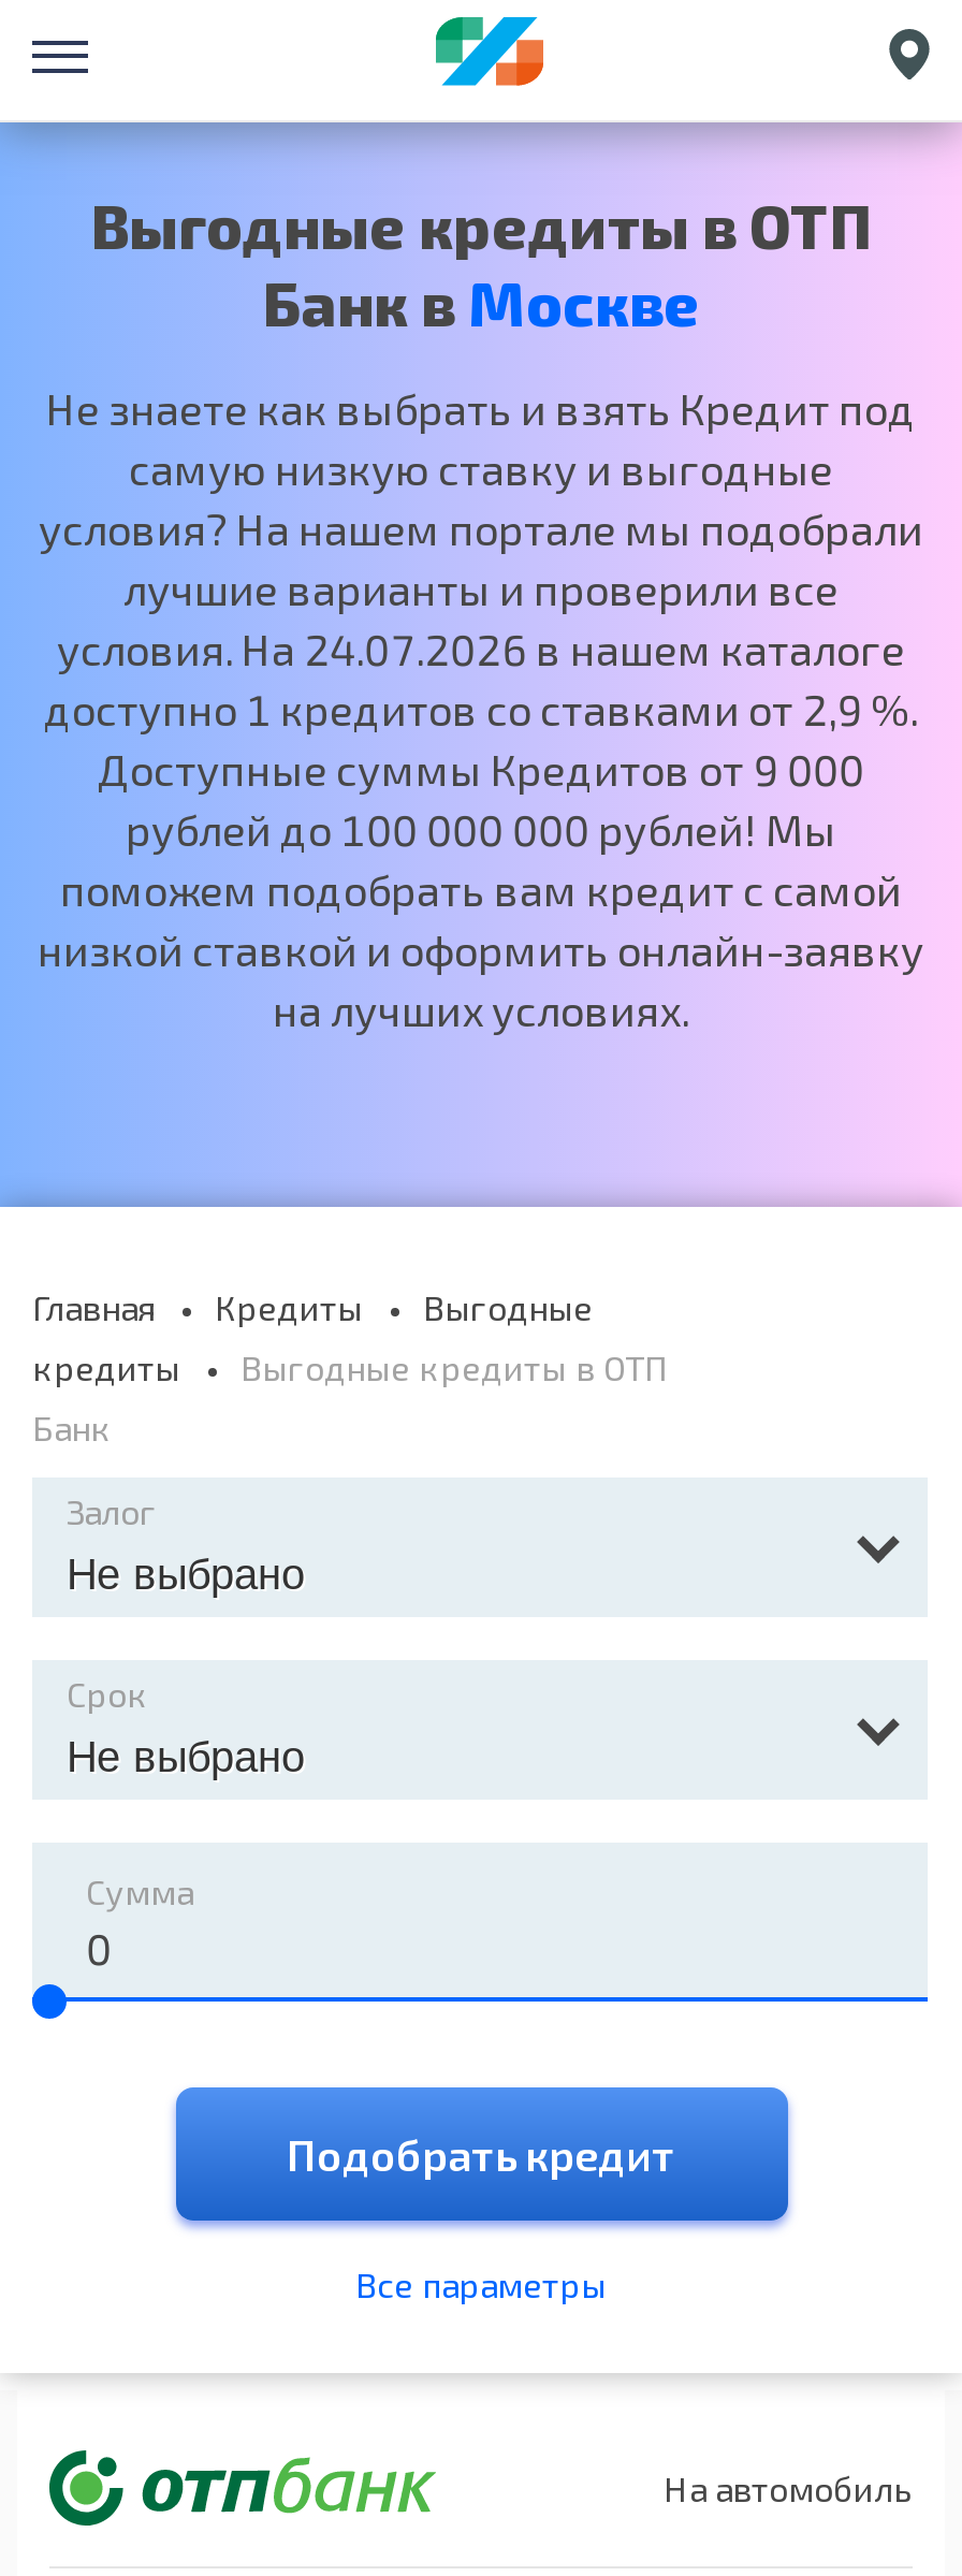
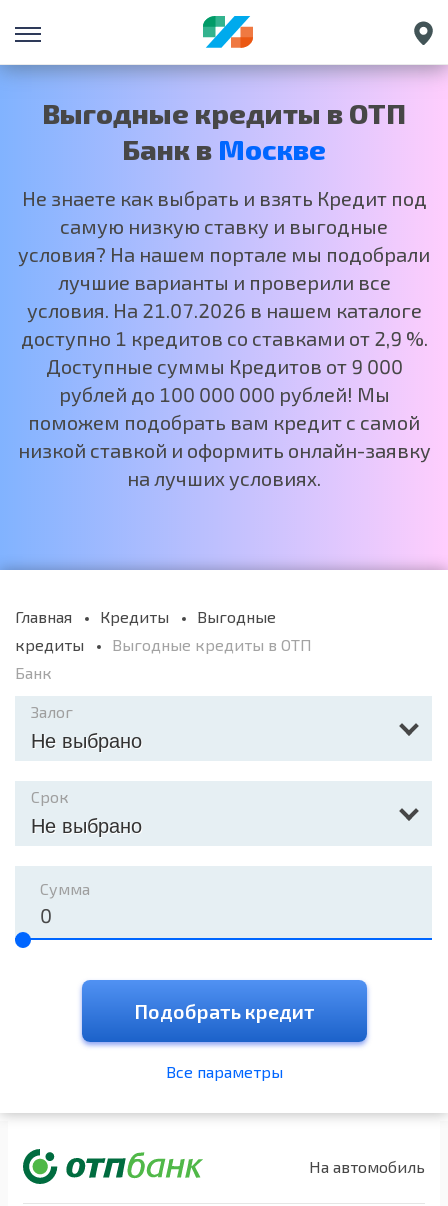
[57,623,905,674] условия. На 24.07.2026 в нашем каталоге -> [26,298,421,322] условия. На 21.07.2026 в нашем каталоге

